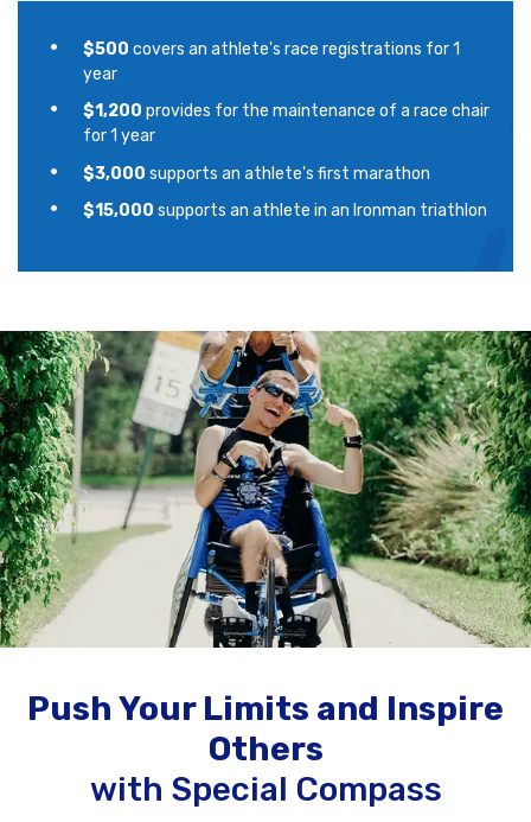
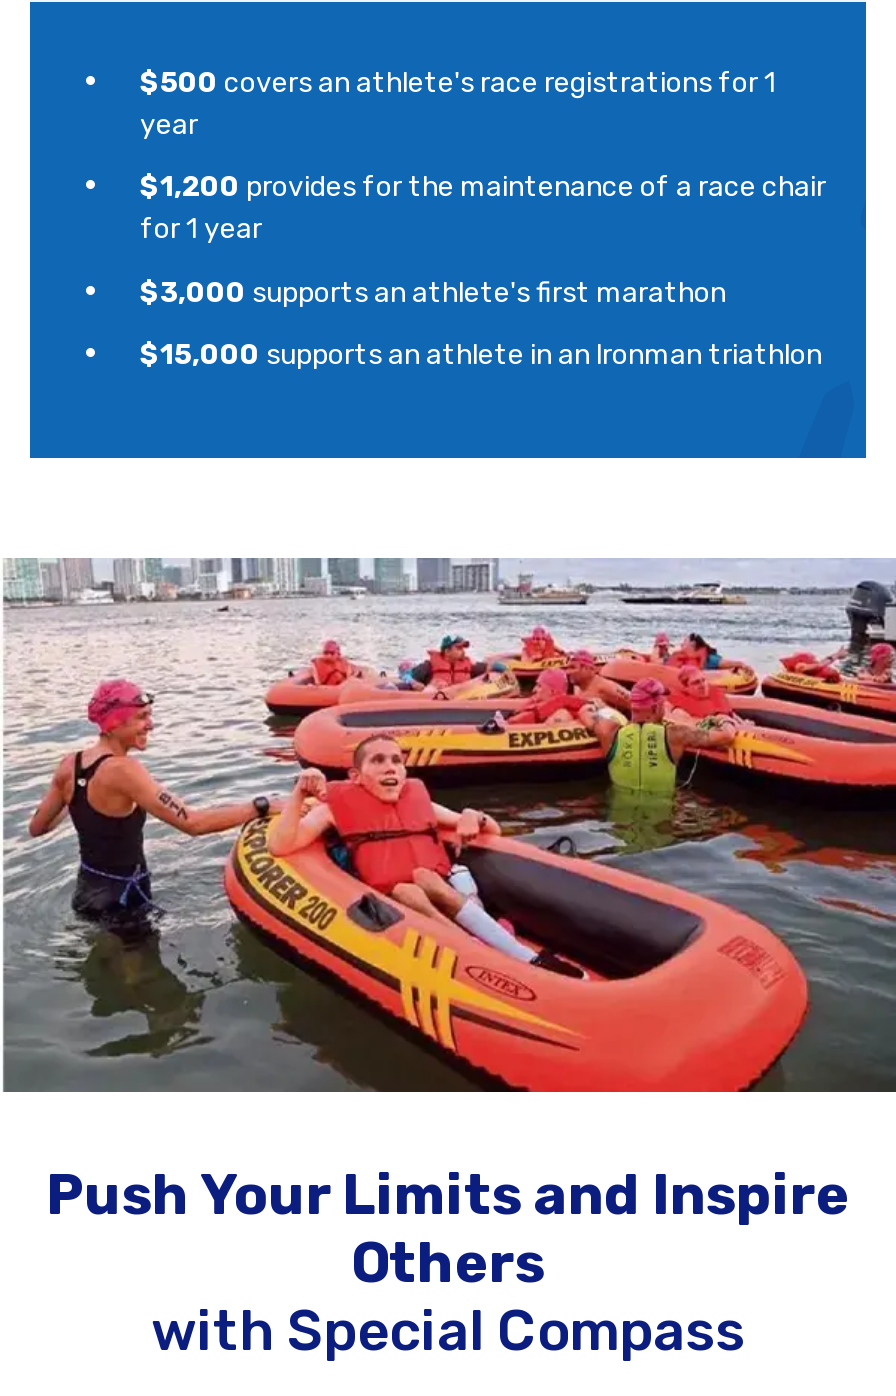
[4,330,527,649] [image] -> [6,556,890,1094] [image]

